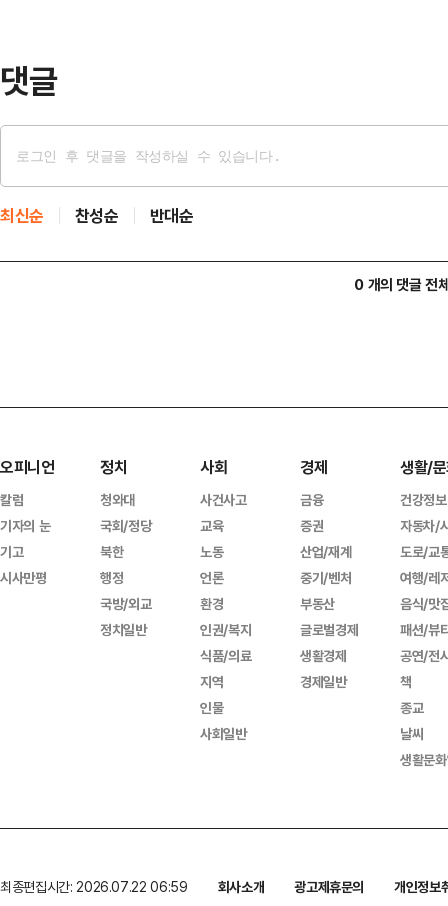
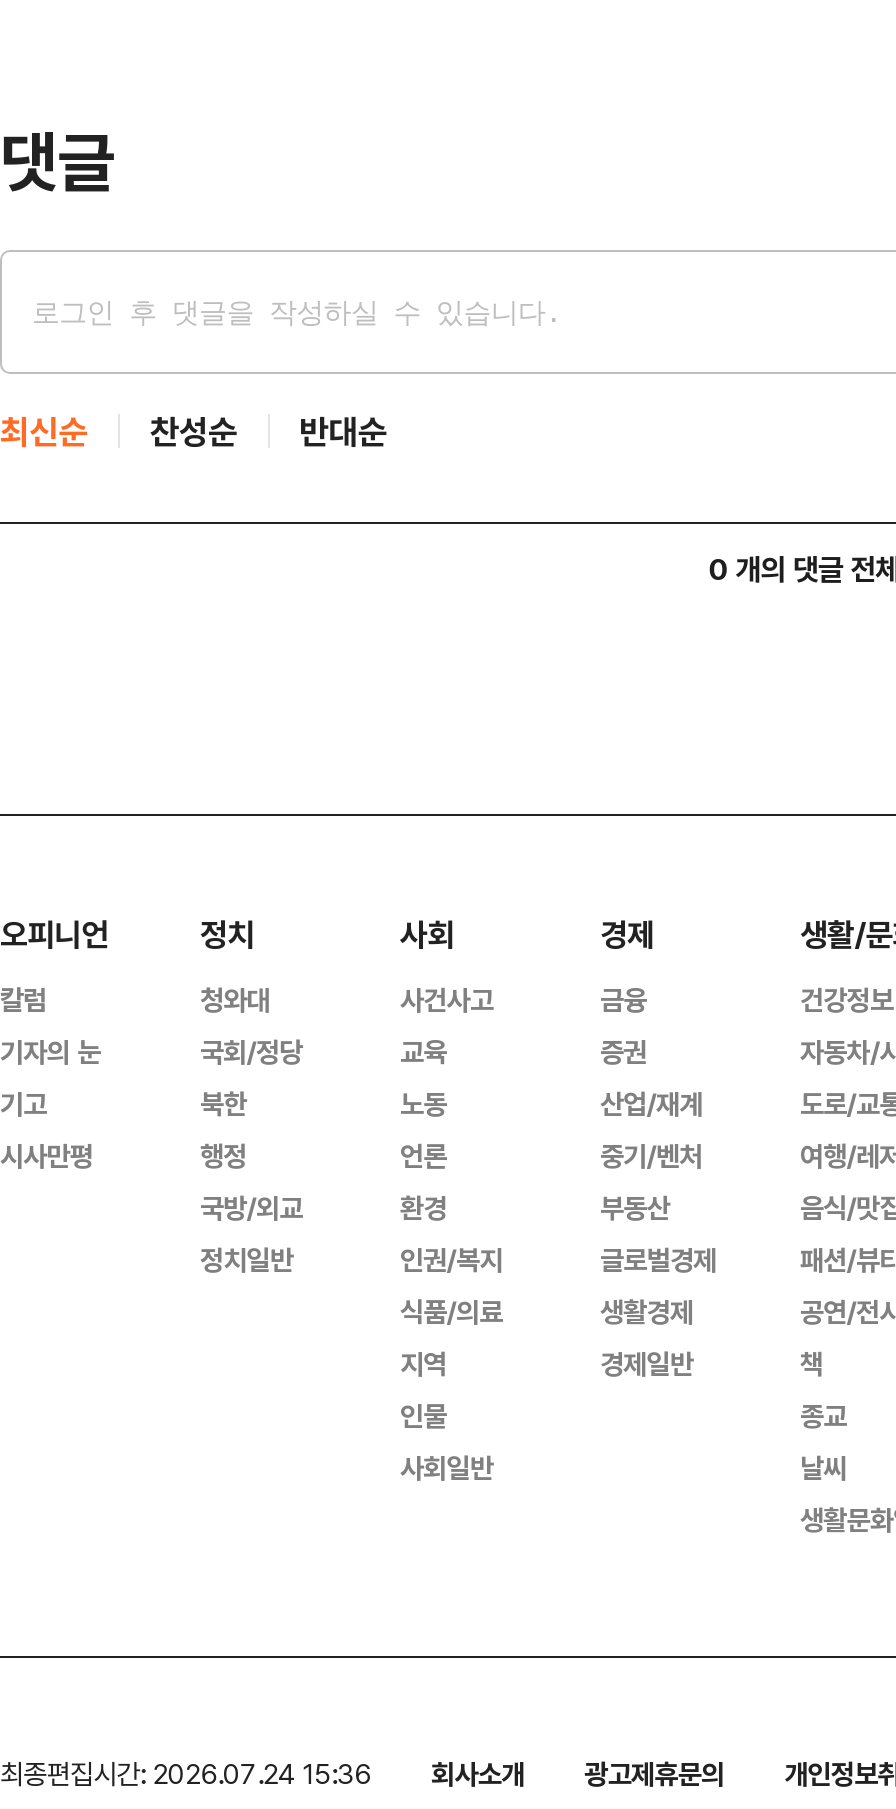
[0,877,188,896] 최종편집시간: 2026.07.22 06:59 -> [0,1754,371,1792] 최종편집시간: 2026.07.24 15:36

